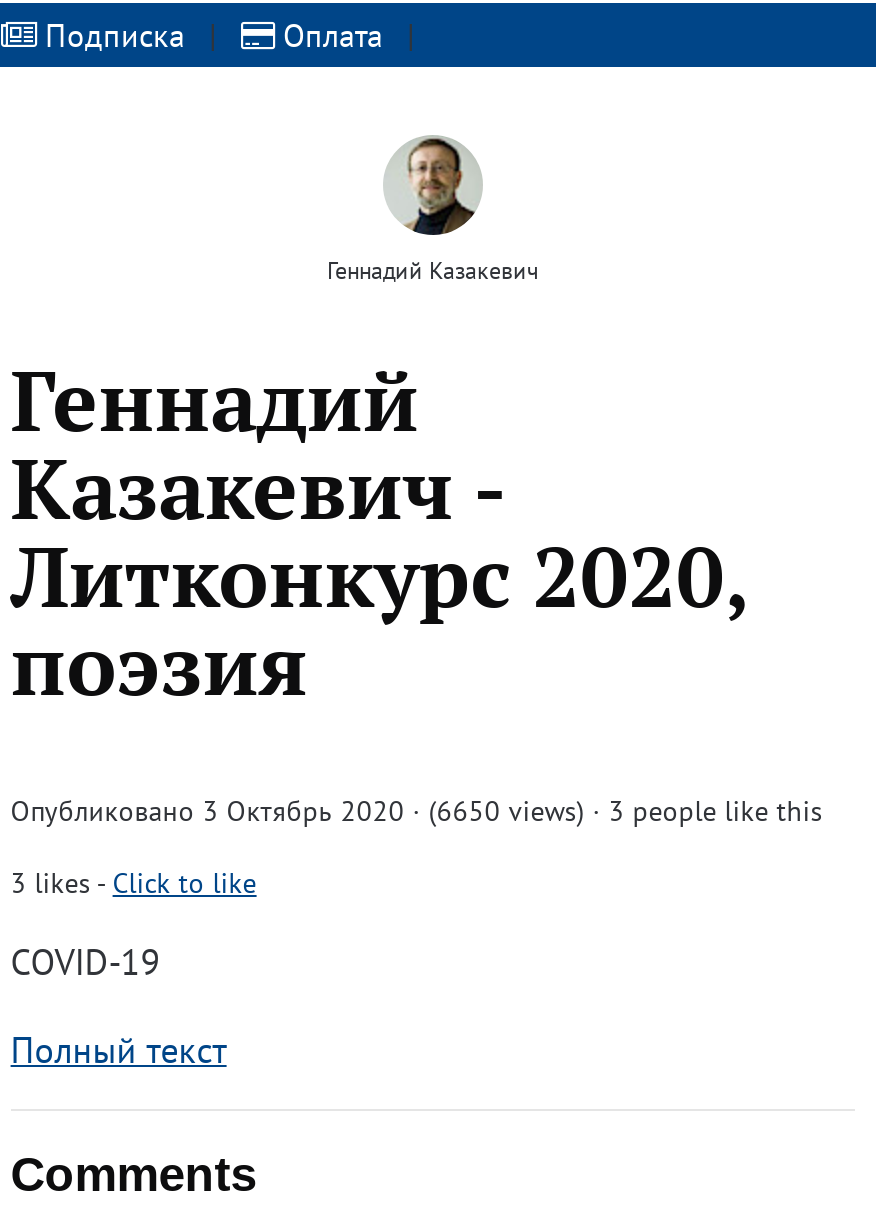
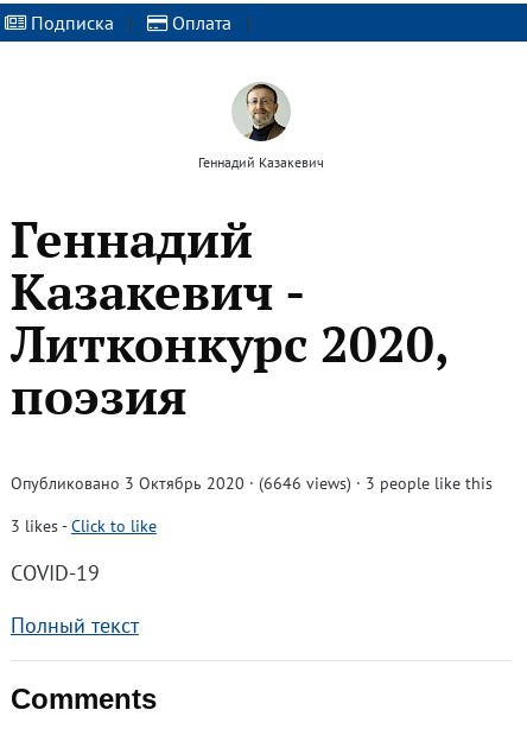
[11,793,823,829] Опубликовано 3 Октябрь 2020 · (6650 views) · 3 people like this -> [10,473,492,494] Опубликовано 3 Октябрь 2020 · (6646 views) · 3 people like this

